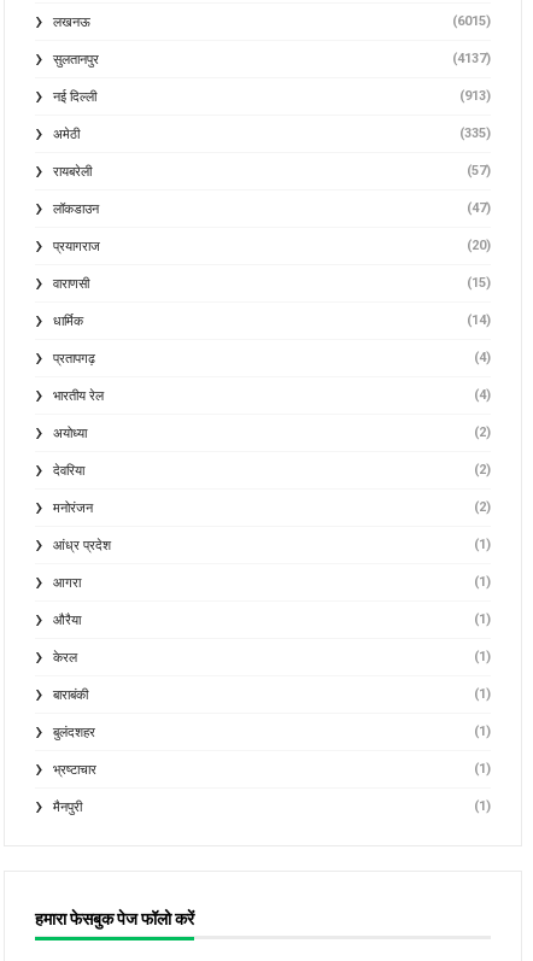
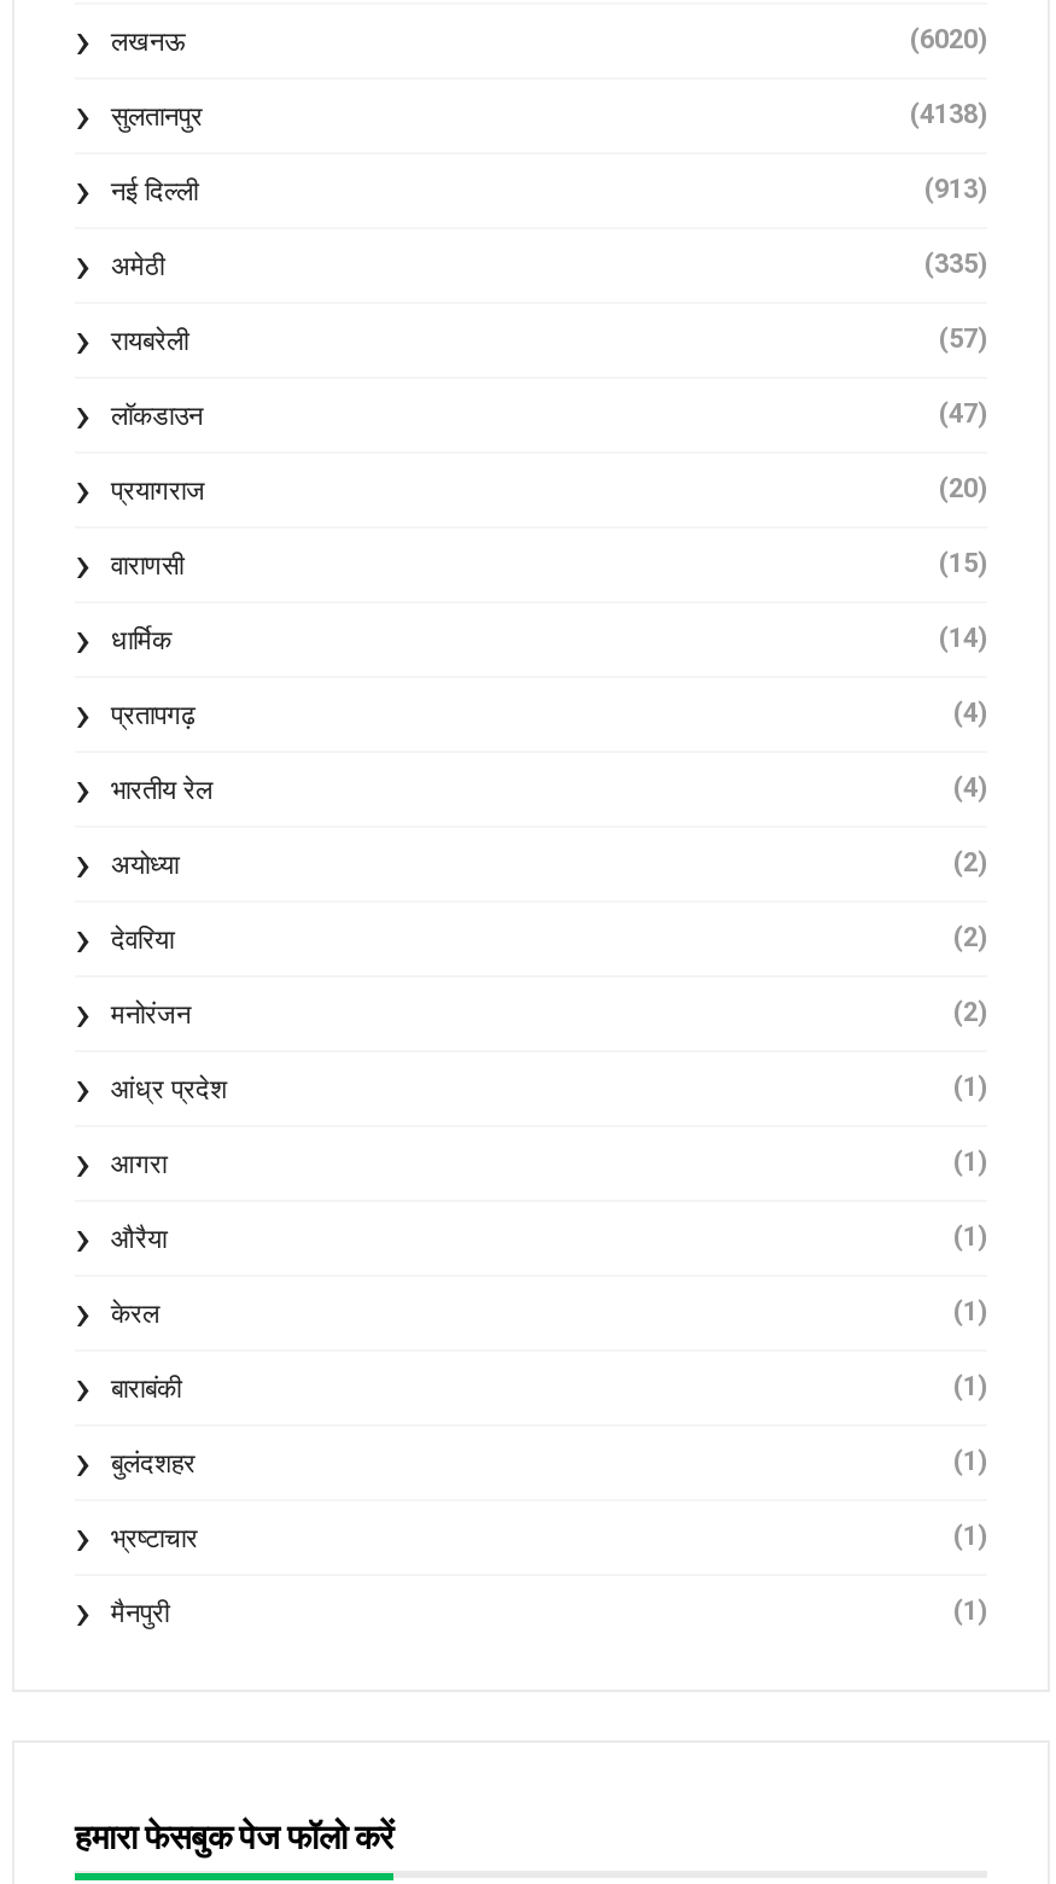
[452,13,491,29] (6015) -> [910,24,987,55] (6020)
[452,50,491,66] (4137) -> [910,98,987,130] (4138)

